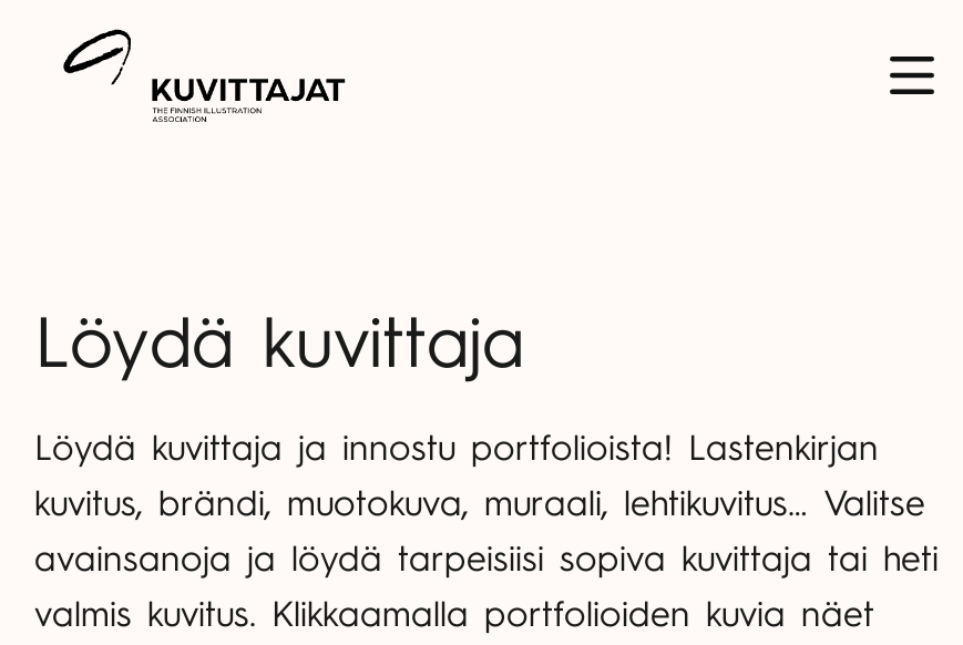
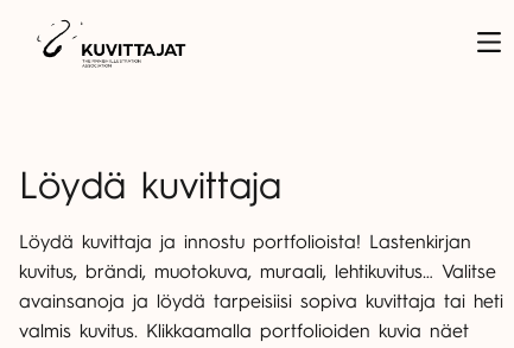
[61,28,139,103] [image] -> [34,18,83,59] [image]

